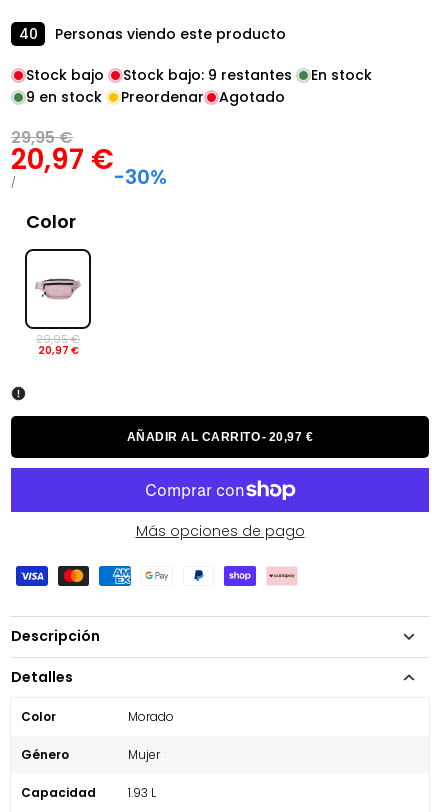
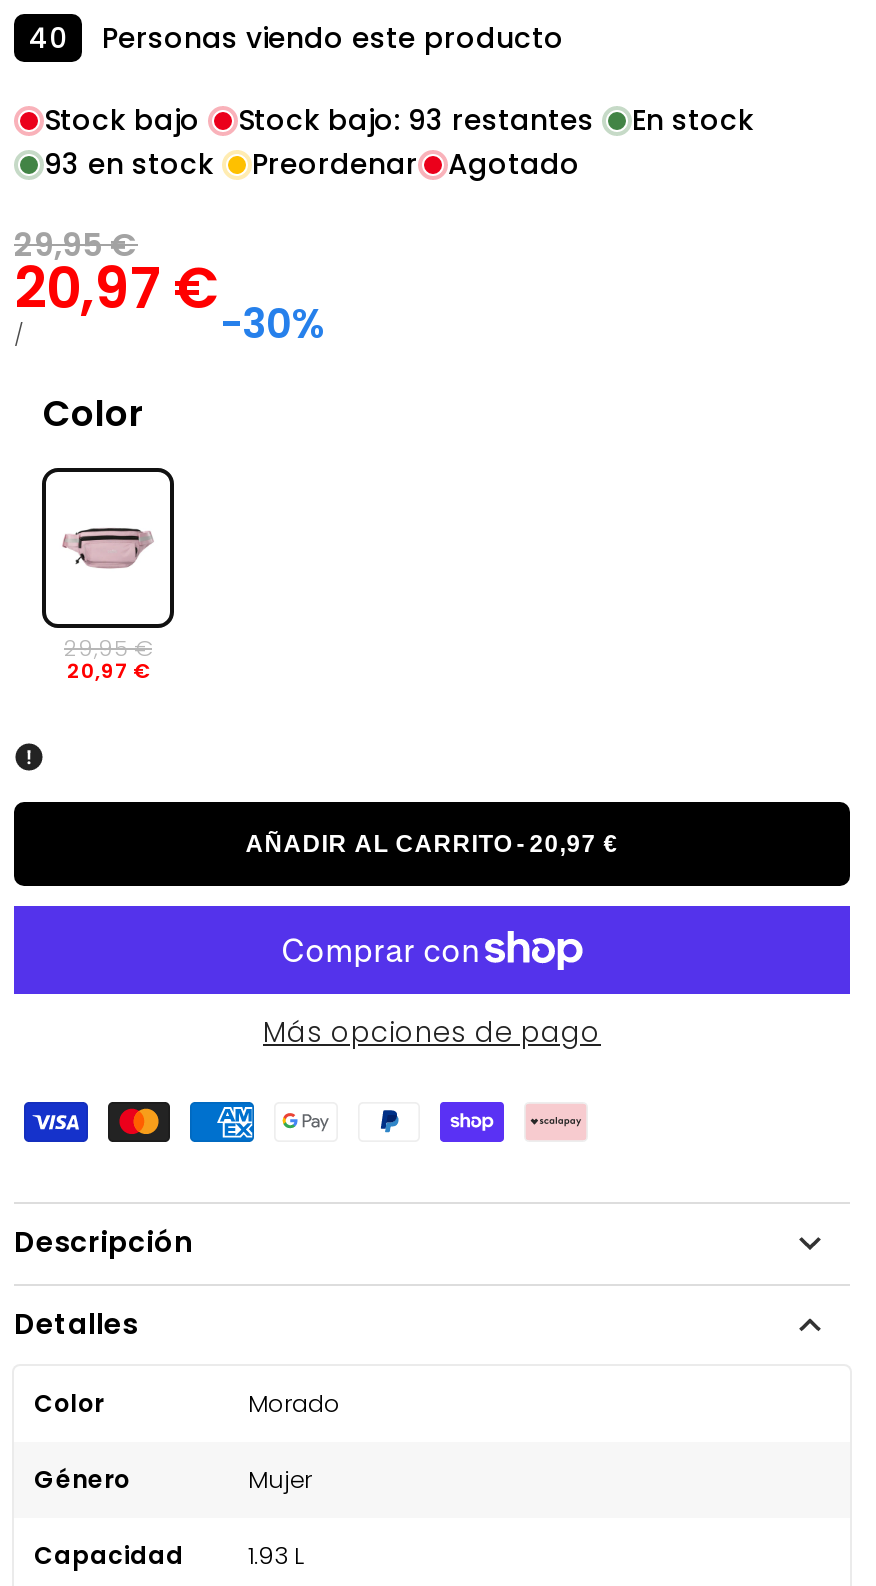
[123,65,292,85] Stock bajo: 9 restantes -> [238,100,594,140] Stock bajo: 93 restantes
[26,87,285,107] 9 en stock Preordenar Agotado -> [44,144,580,184] 93 en stock Preordenar Agotado

